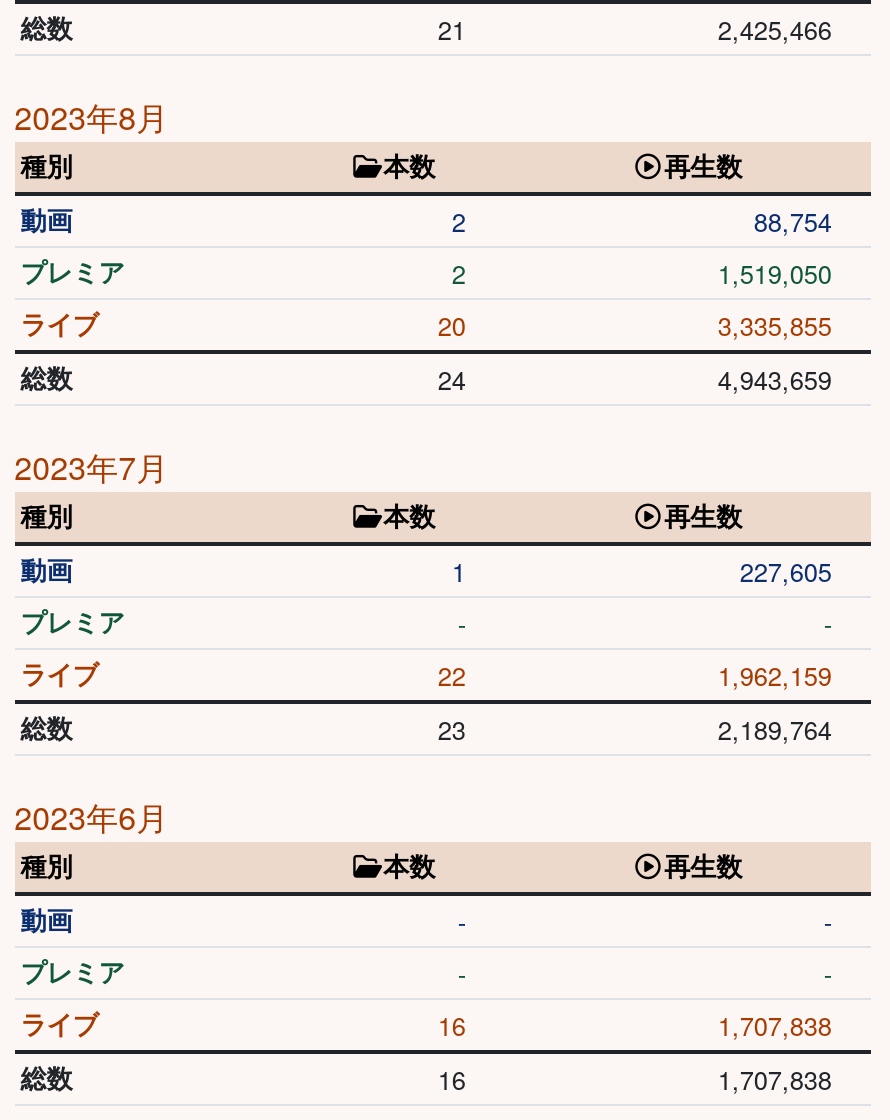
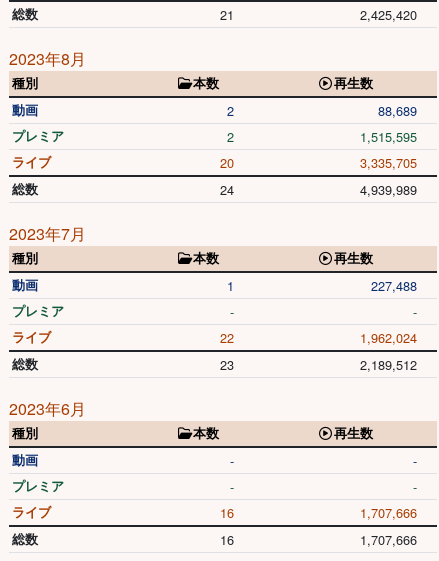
[718,10,832,48] 2,425,466 -> [360,5,417,24] 2,425,420
[754,202,832,240] 88,754 -> [378,101,417,120] 88,689
[718,254,832,292] 1,519,050 -> [360,127,417,146] 1,515,595
[718,306,832,344] 3,335,855 -> [360,153,417,172] 3,335,705
[718,360,832,398] 4,943,659 -> [360,180,417,199] 4,939,989
[740,552,832,590] 227,605 -> [371,276,417,295] 227,488
[718,656,832,694] 1,962,159 -> [360,328,417,347] 1,962,024
[718,710,832,748] 2,189,764 -> [360,355,417,374] 2,189,512
[718,1007,832,1045] 1,707,838 -> [360,503,417,522] 1,707,666
[718,1061,832,1099] 1,707,838 -> [360,530,417,549] 1,707,666

